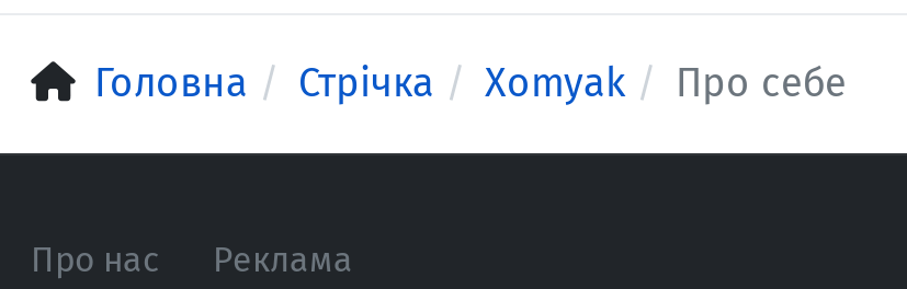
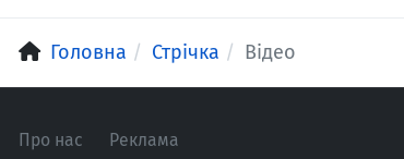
[485,58,847,106] Xomyak | Про себе -> [245,40,296,64] Відео

